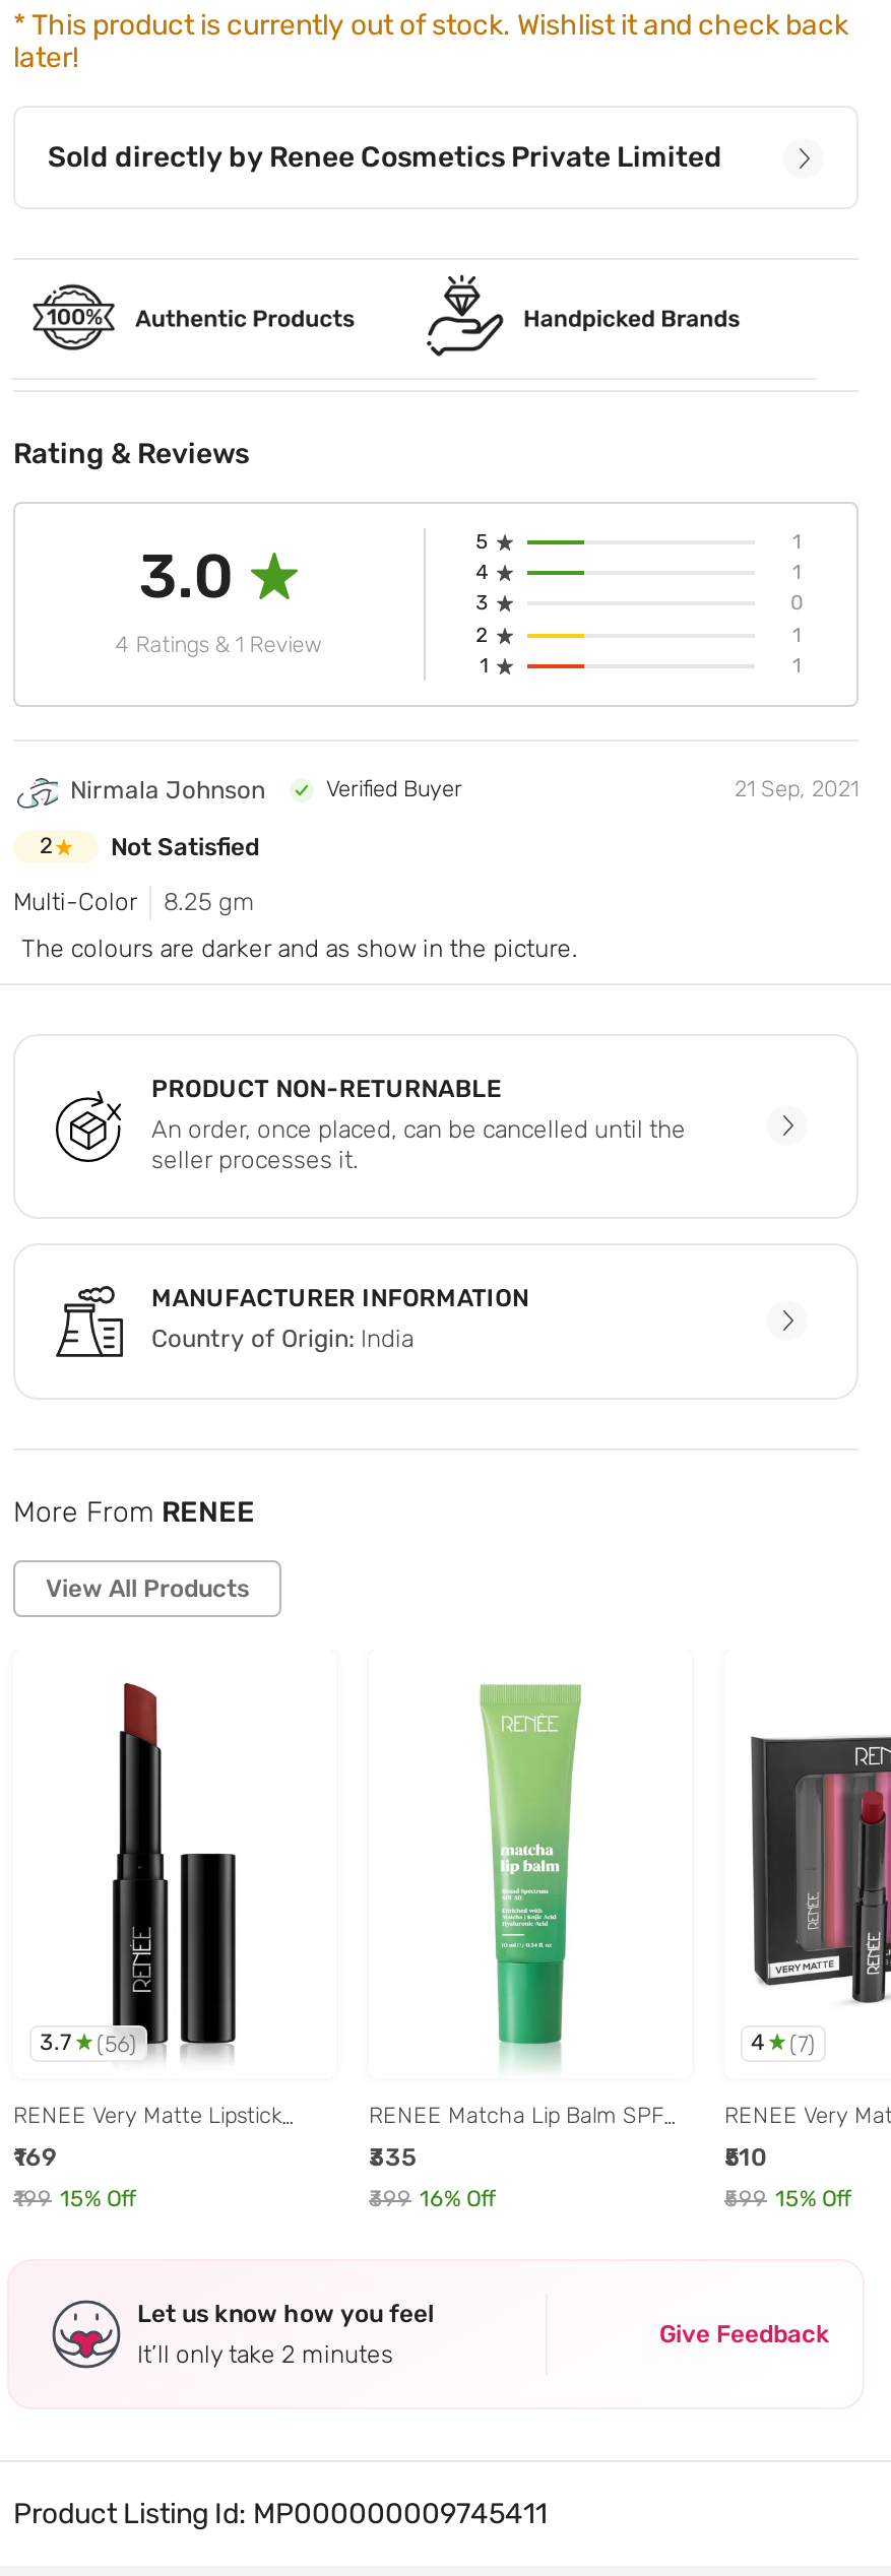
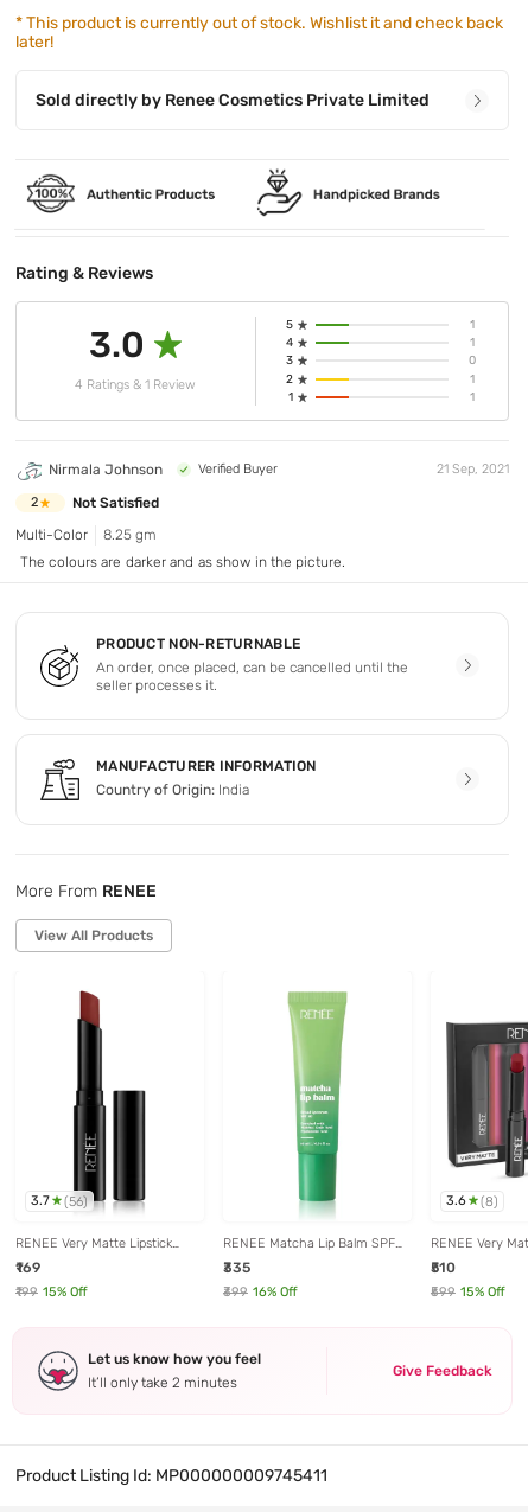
[751,2030,765,2056] 4 -> [446,1193,466,1209] 3.6
[789,2031,816,2058] (7) -> [480,1194,498,1209] (8)

